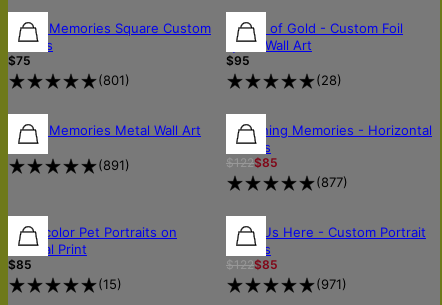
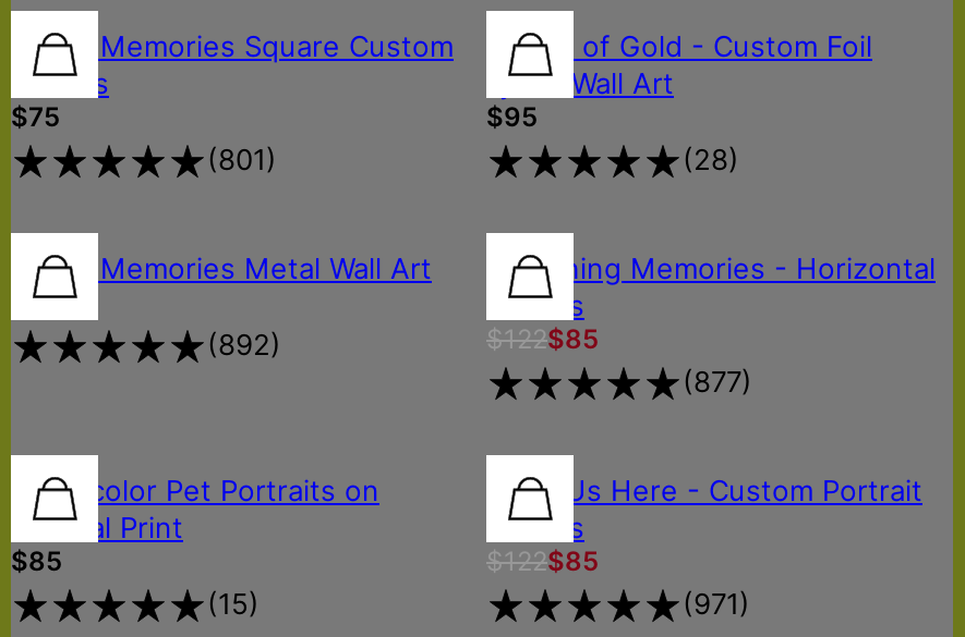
[98,157,130,173] (891) -> [207,327,281,362] (892)

